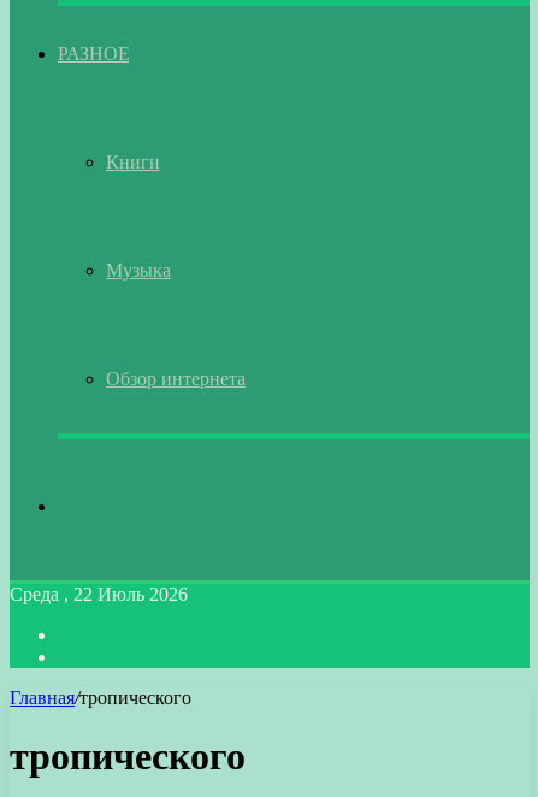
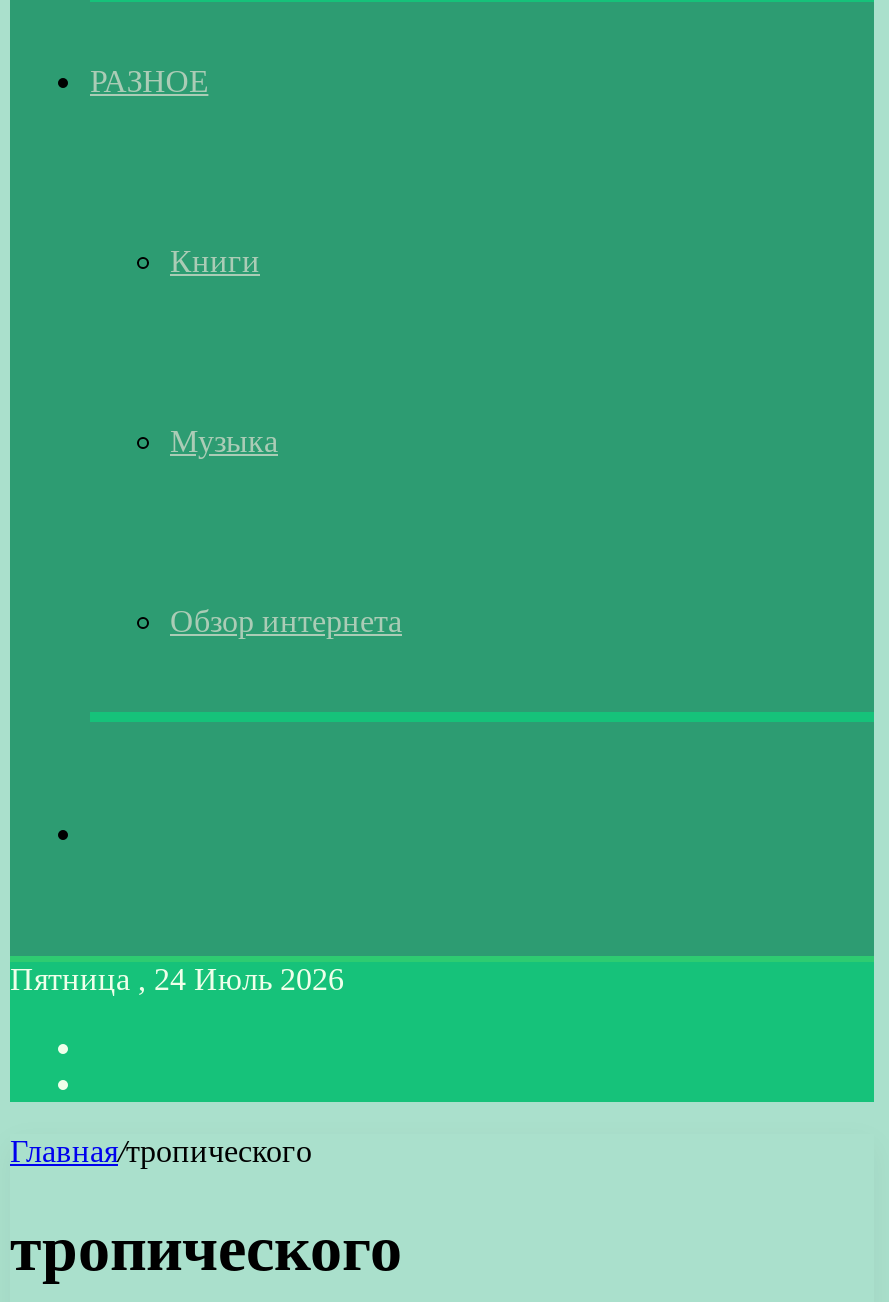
[10,584,188,604] Среда , 22 Июль 2026 -> [10,962,344,996] Пятница , 24 Июль 2026

